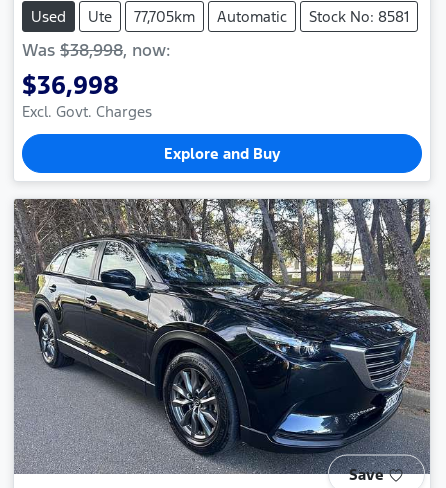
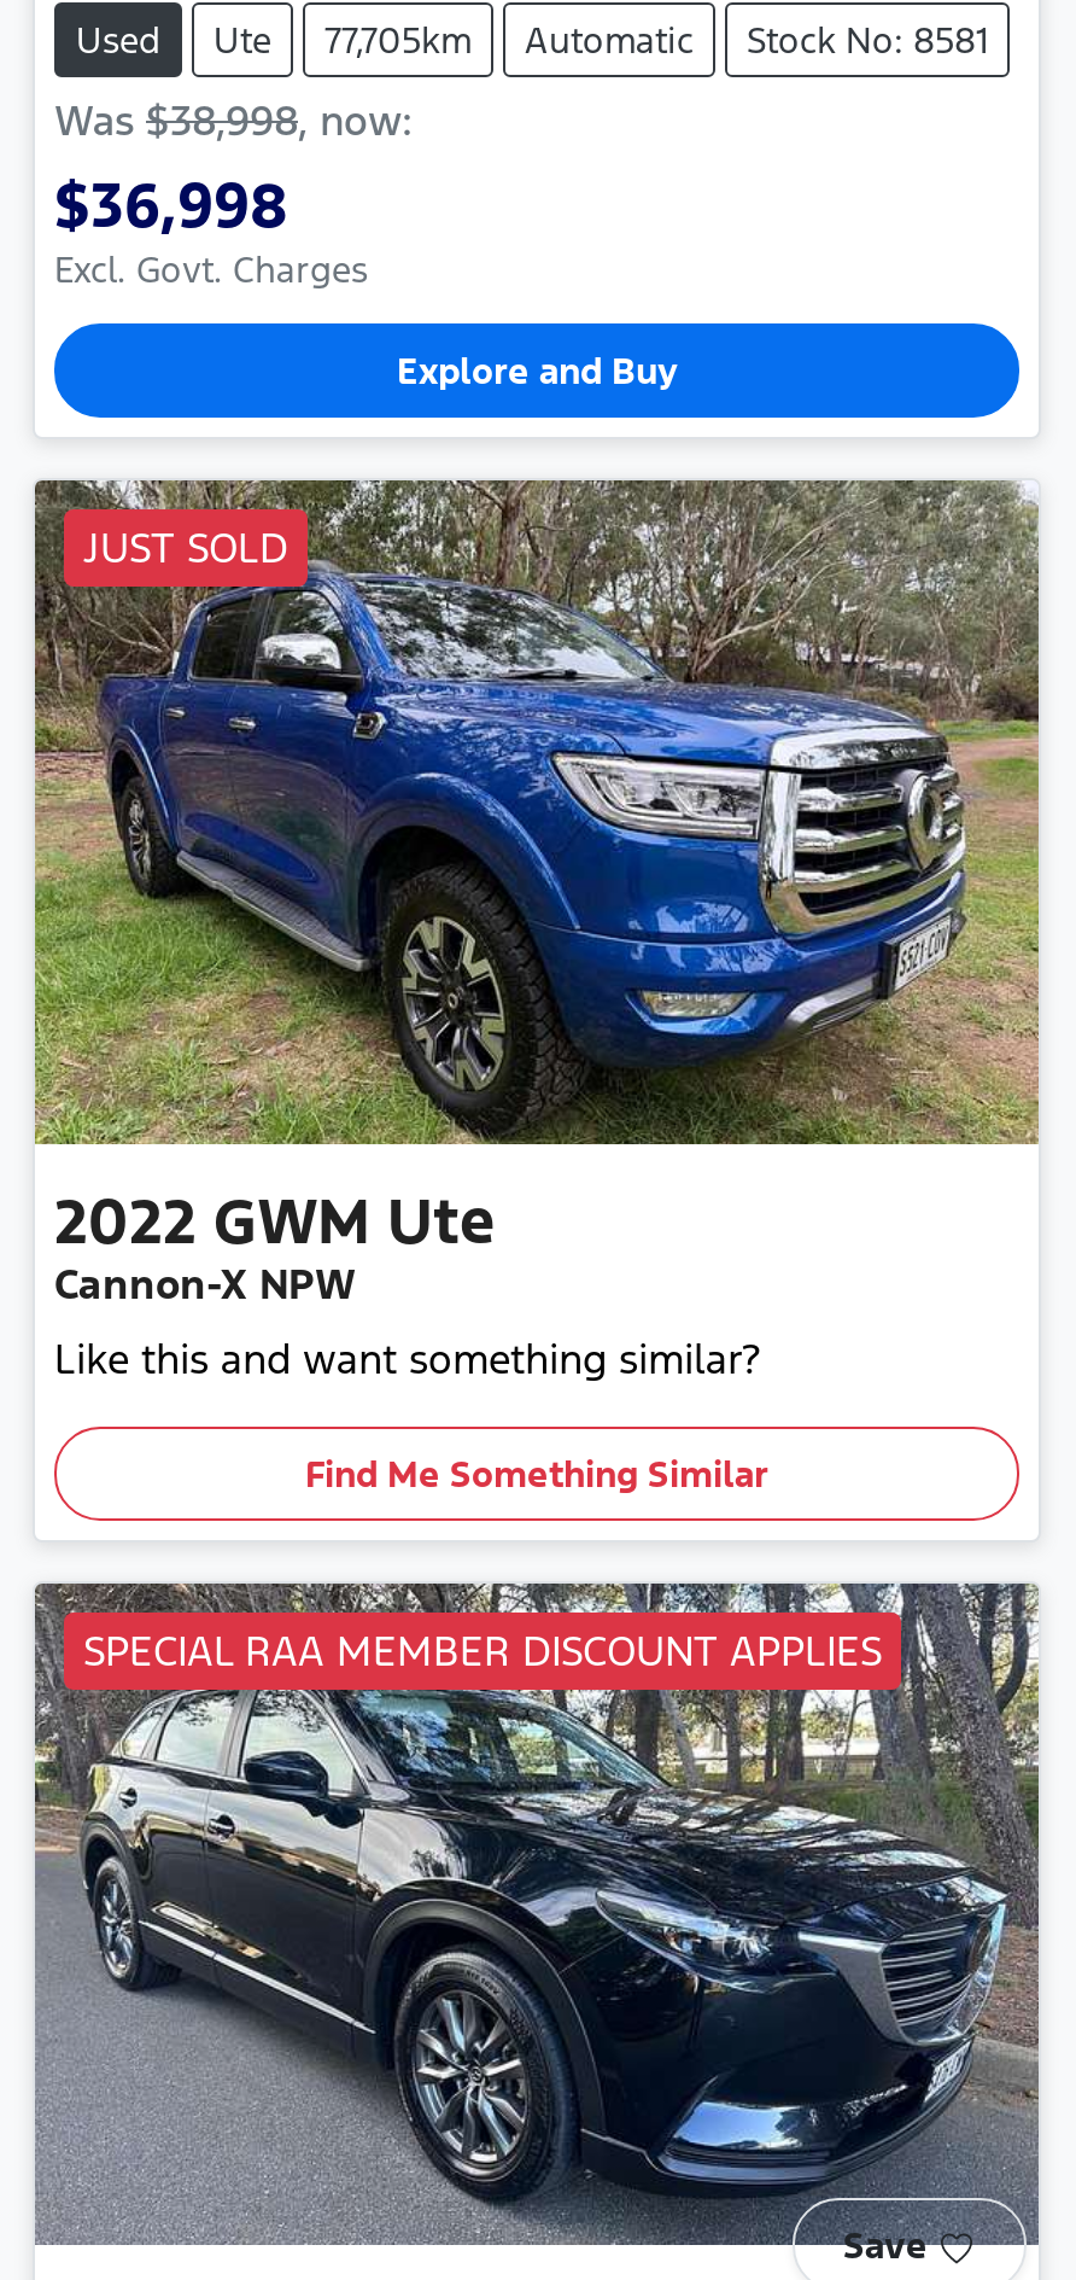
none -> [35,480,1041,1147] [image] | JUST SOLD
none -> [54,1182,882,1677] 2022 GWM Ute | Cannon-X NPW | Like this and want something similar? | Find Me Something Similar | SPECIAL RAA MEMBER DISCOUNT APPLIES

